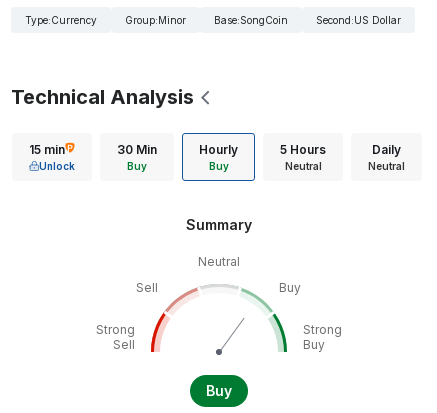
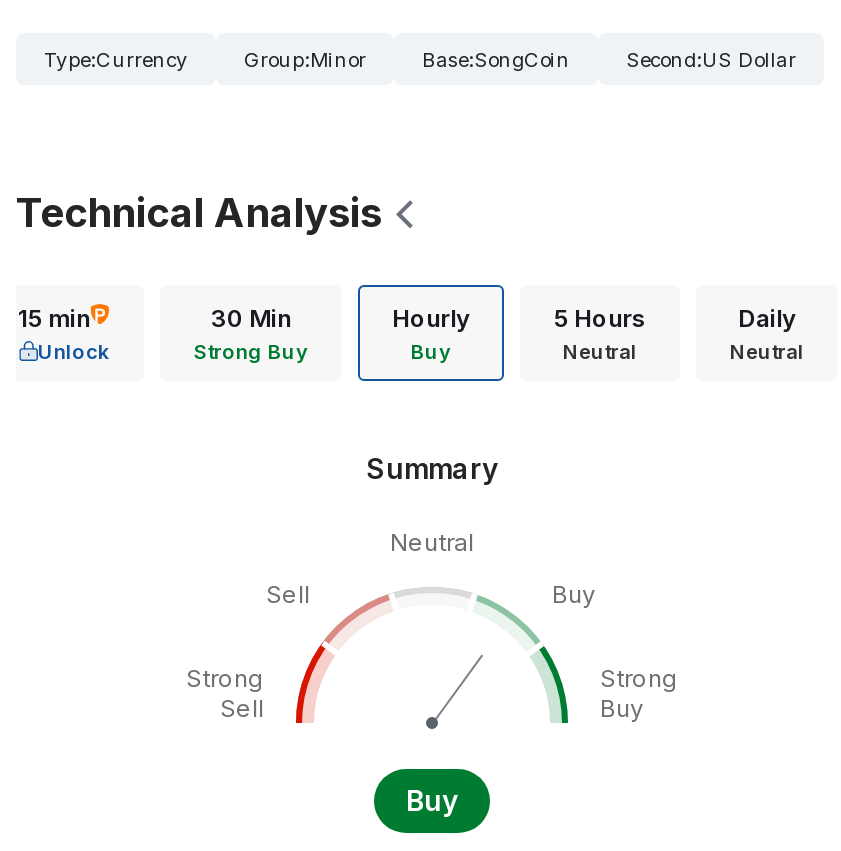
[127,160,147,172] Buy -> [194,339,308,363] Strong Buy

